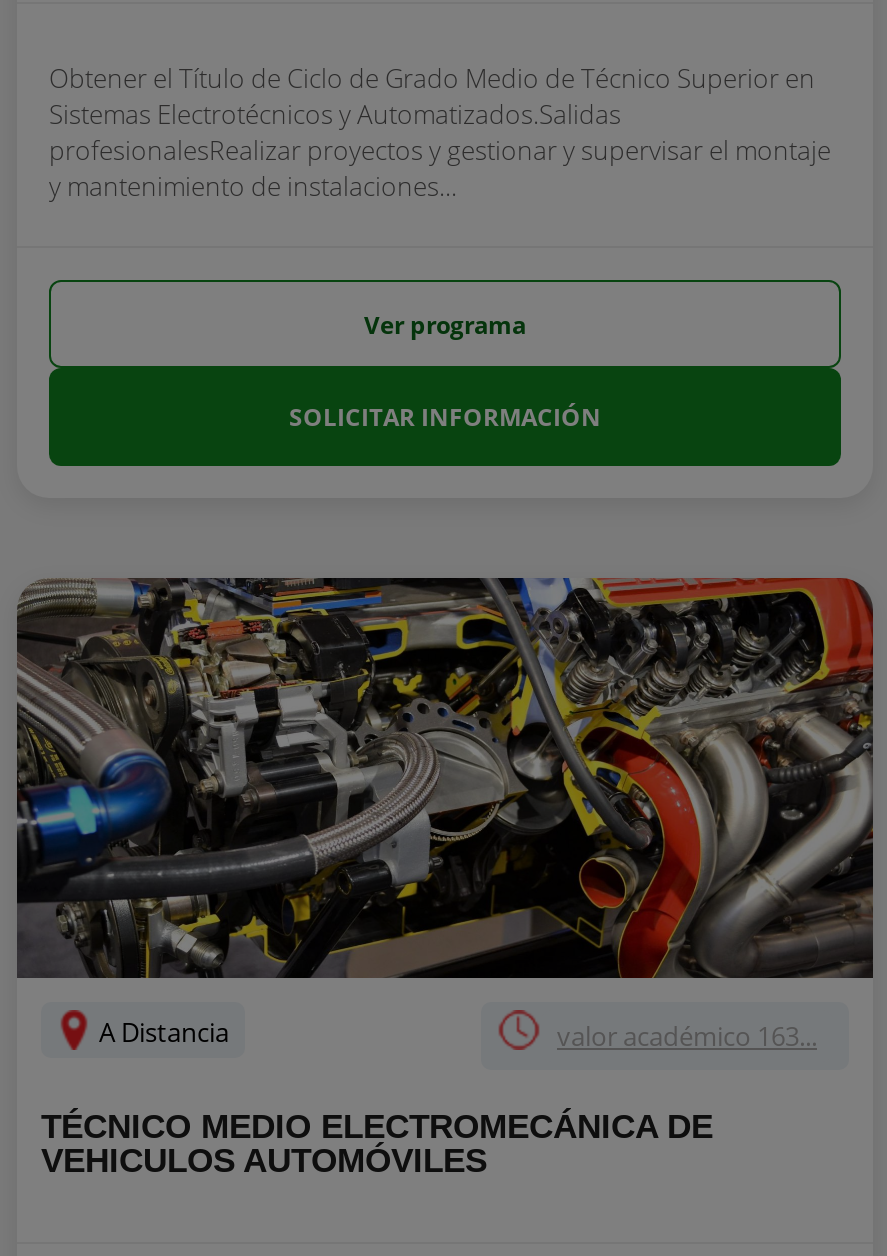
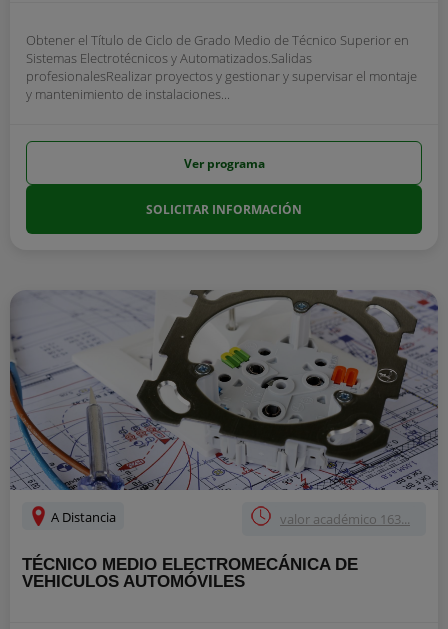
[15,576,875,980] [image] -> [9,289,439,491] [image]

